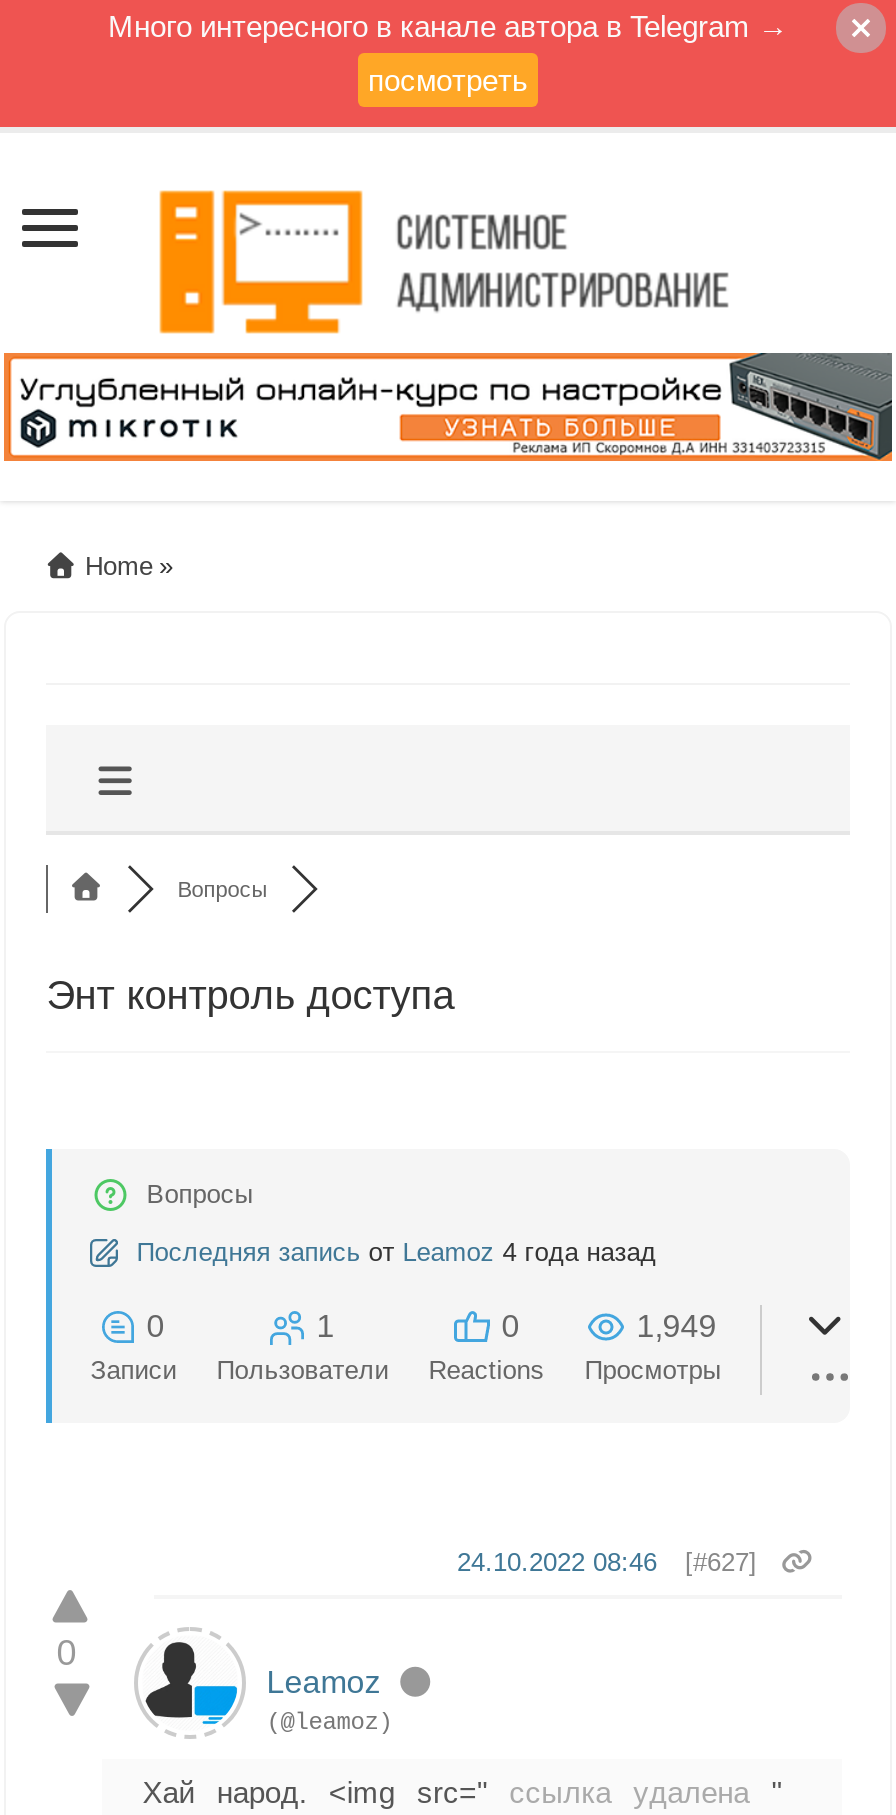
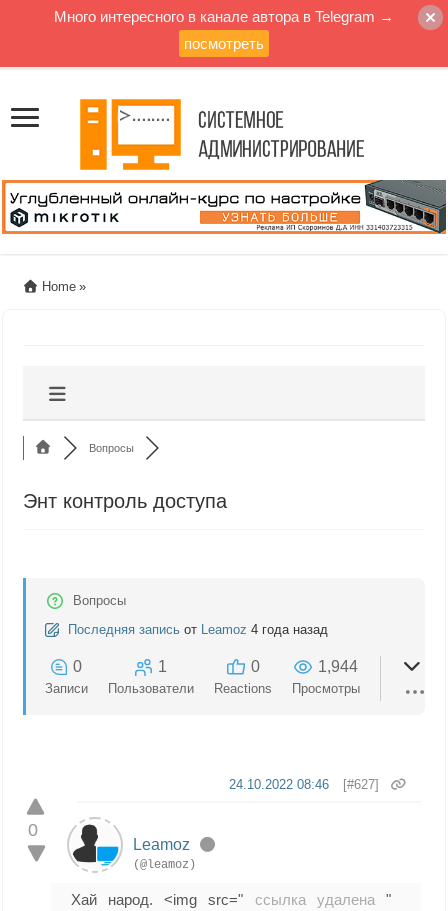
[636,1310,716,1344] 1,949 -> [318,658,358,675] 1,944

